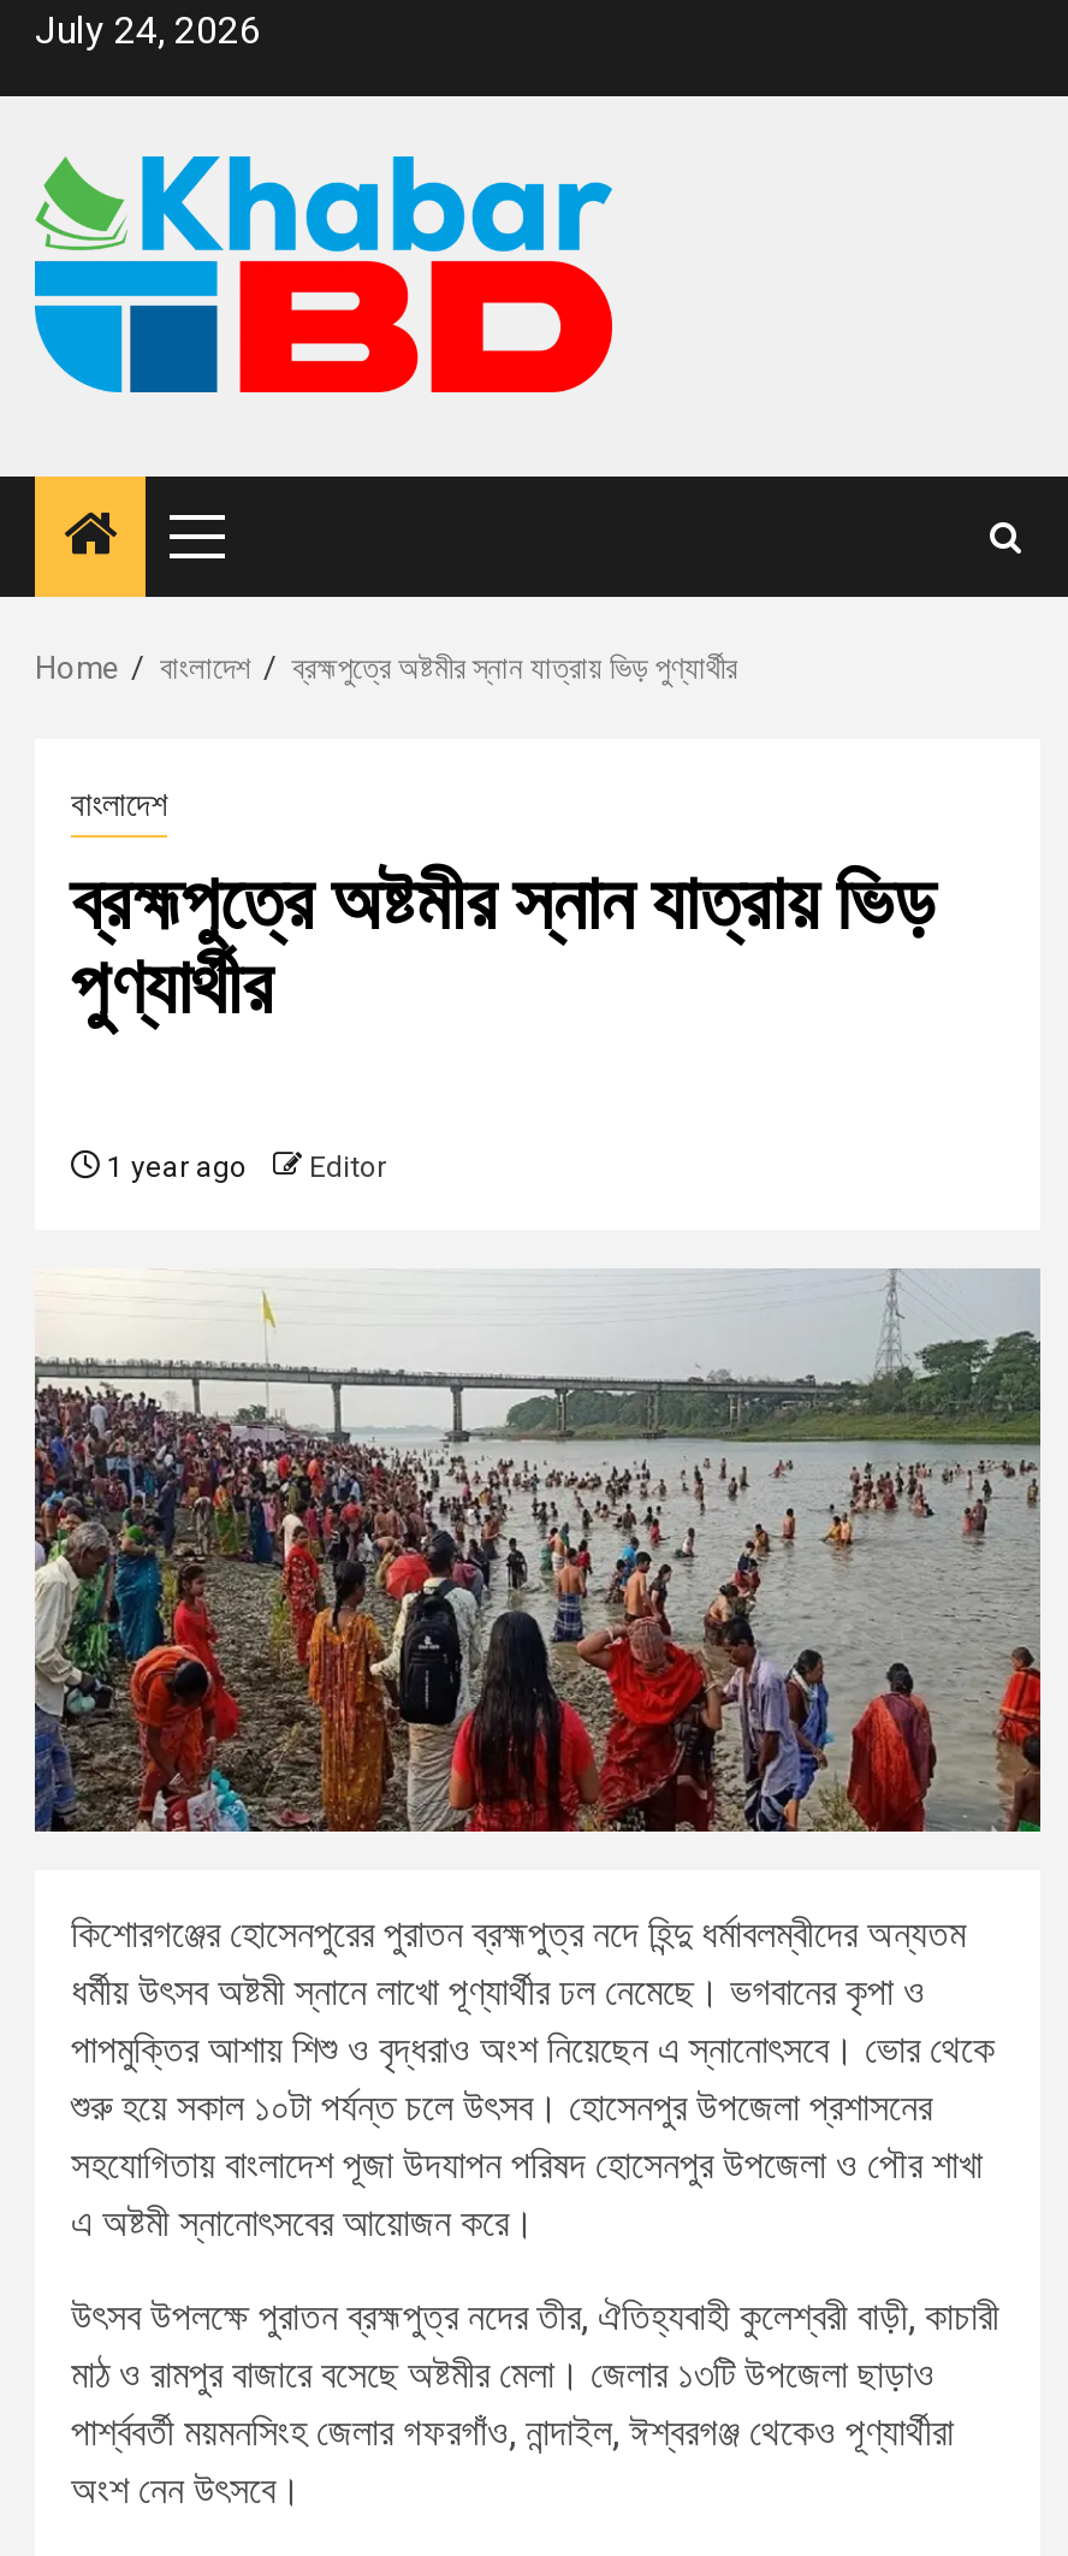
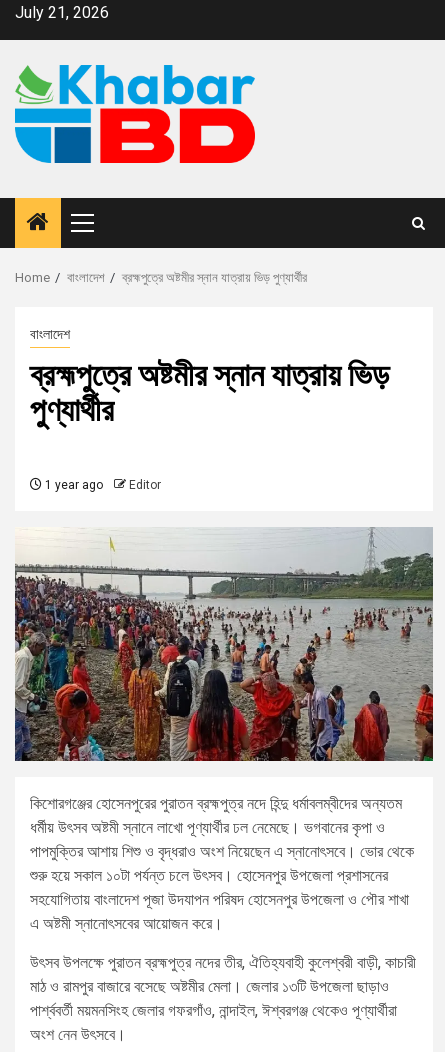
[35,7,261,53] July 24, 2026 -> [15,3,109,22] July 21, 2026

